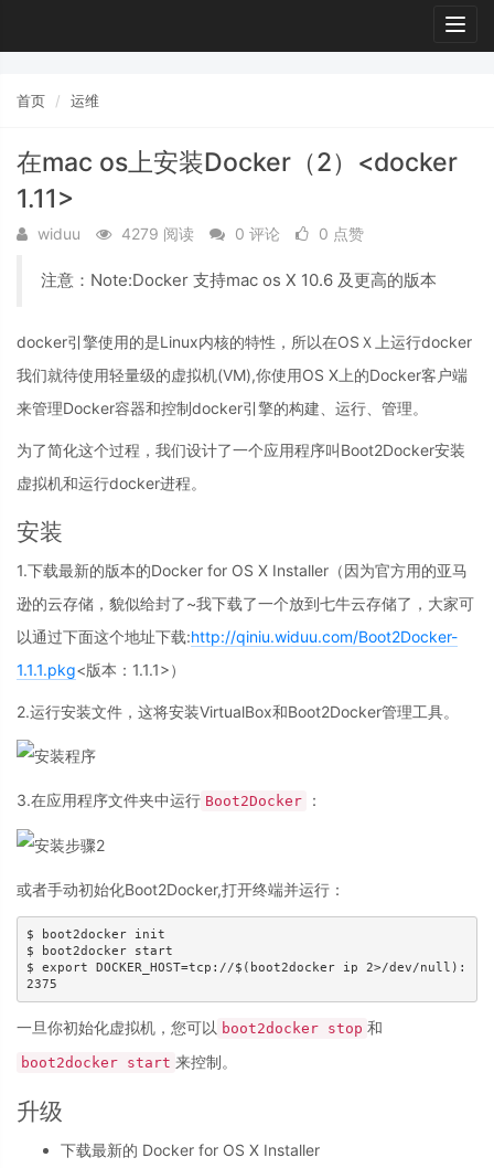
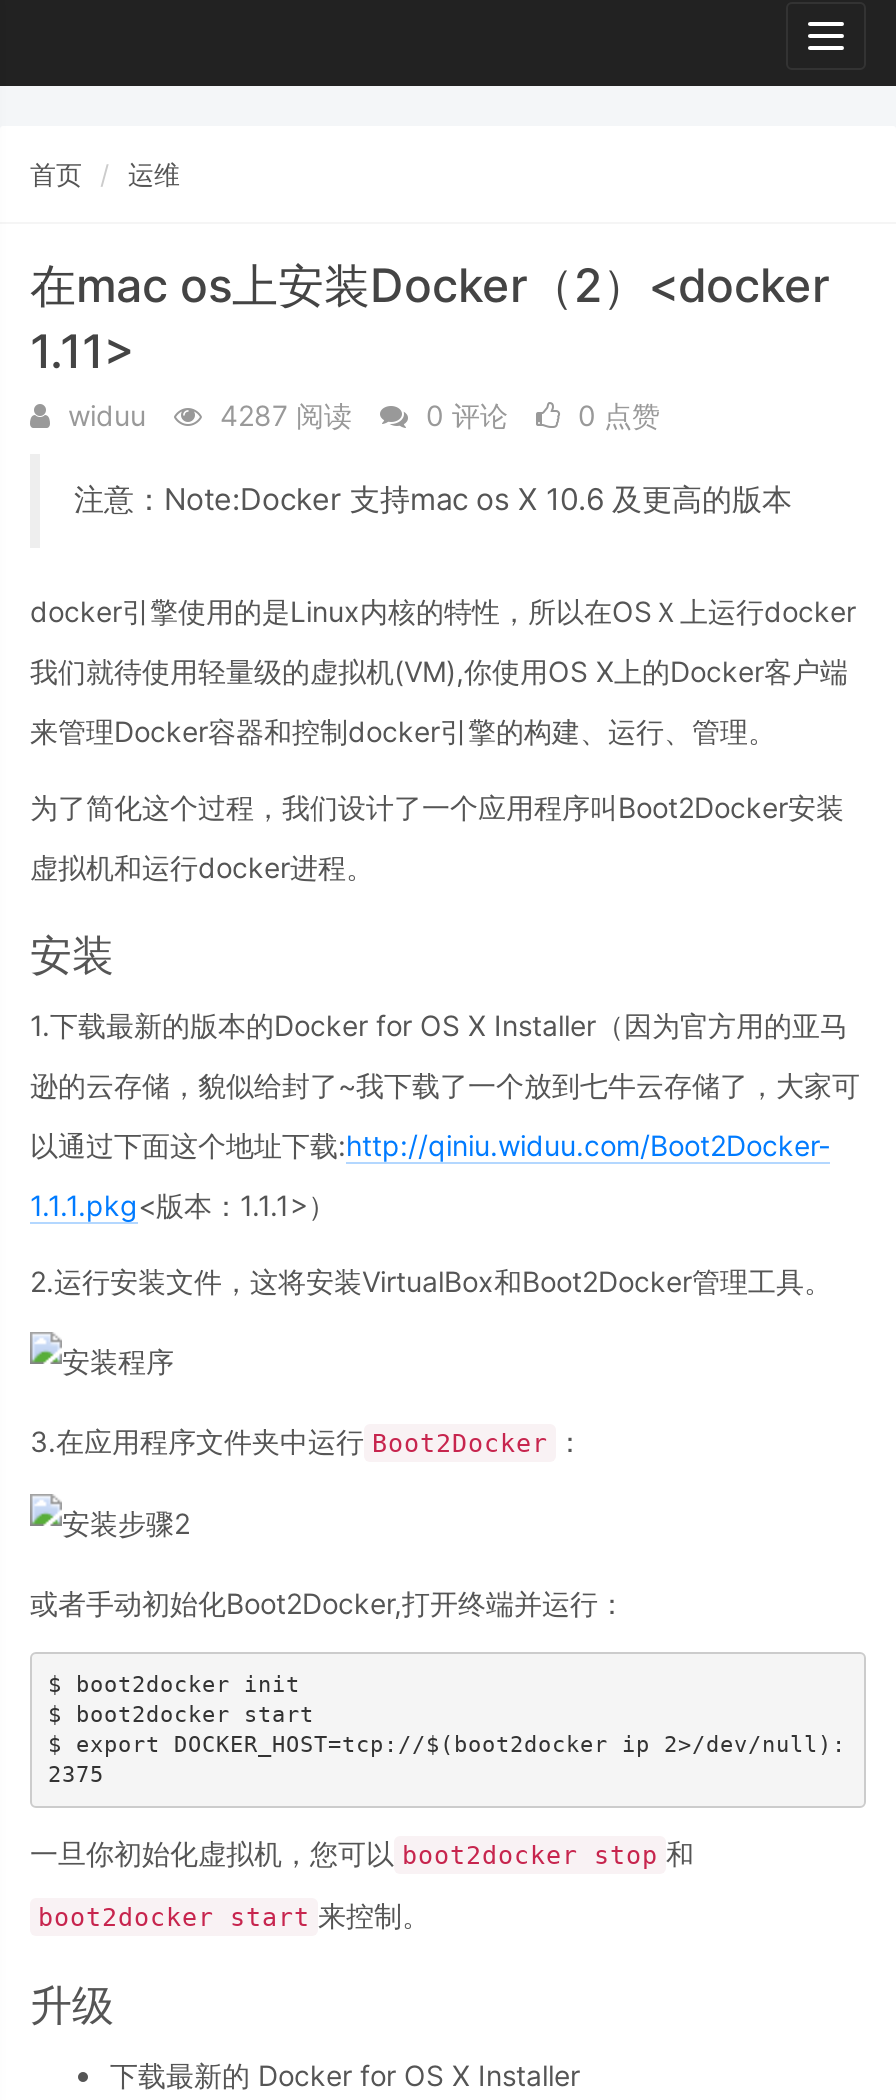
[33,224,364,243] widuu 4279 阅读 0 评论 0 点赞 -> [60,398,660,432] widuu 4287 阅读 0 评论 0 点赞

